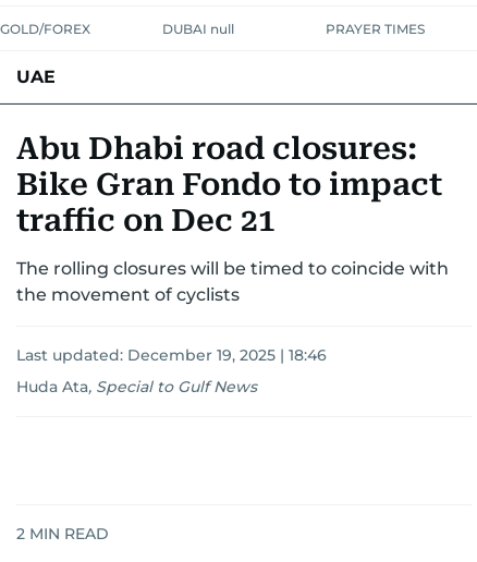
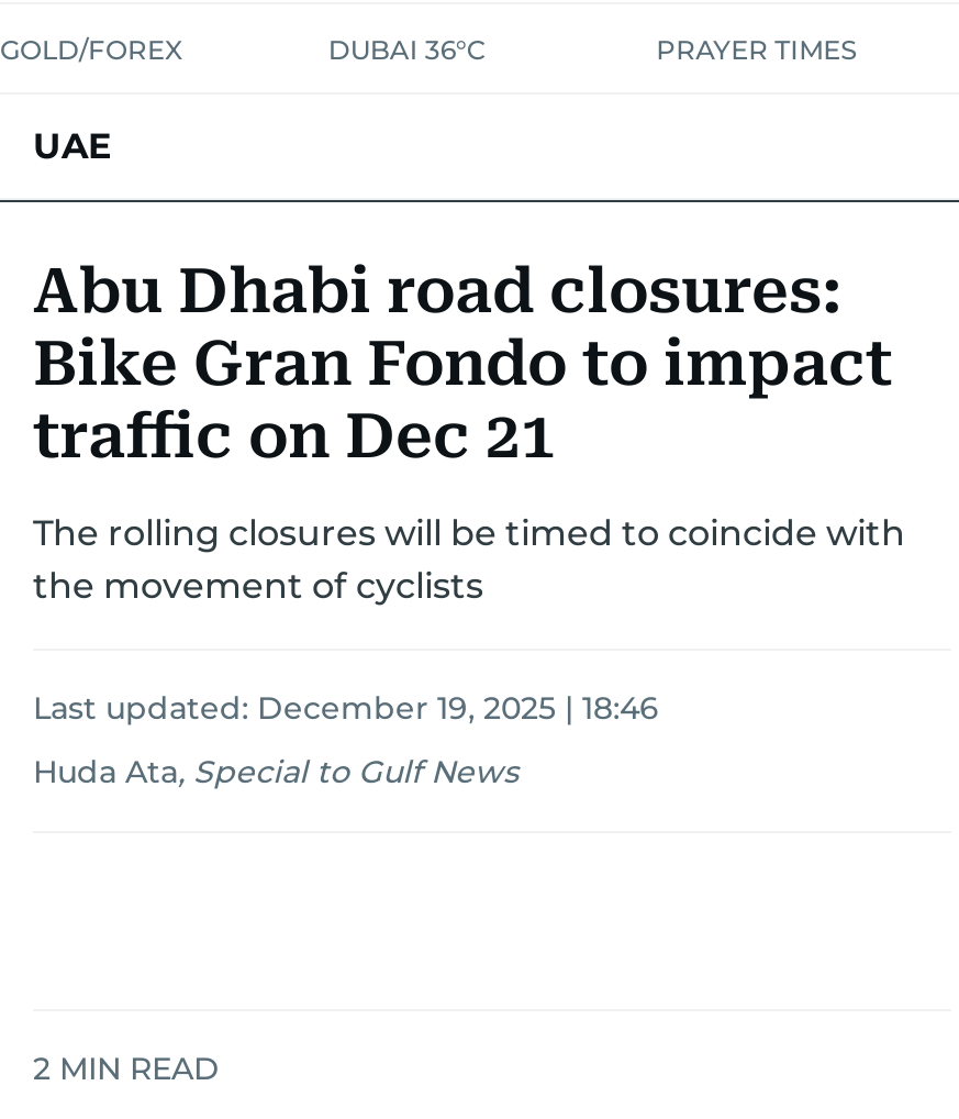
[163,21,234,37] DUBAI null -> [328,33,486,66] DUBAI 36°C

